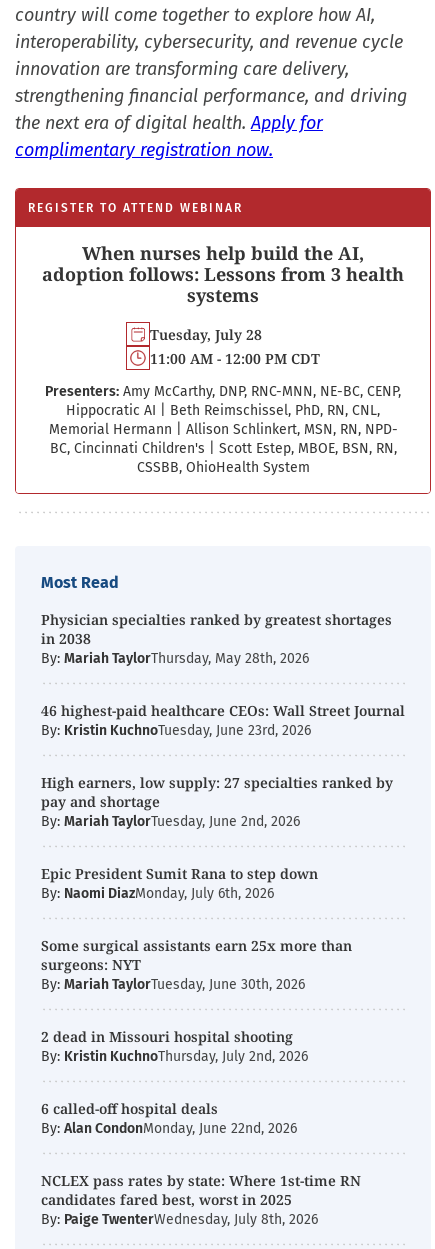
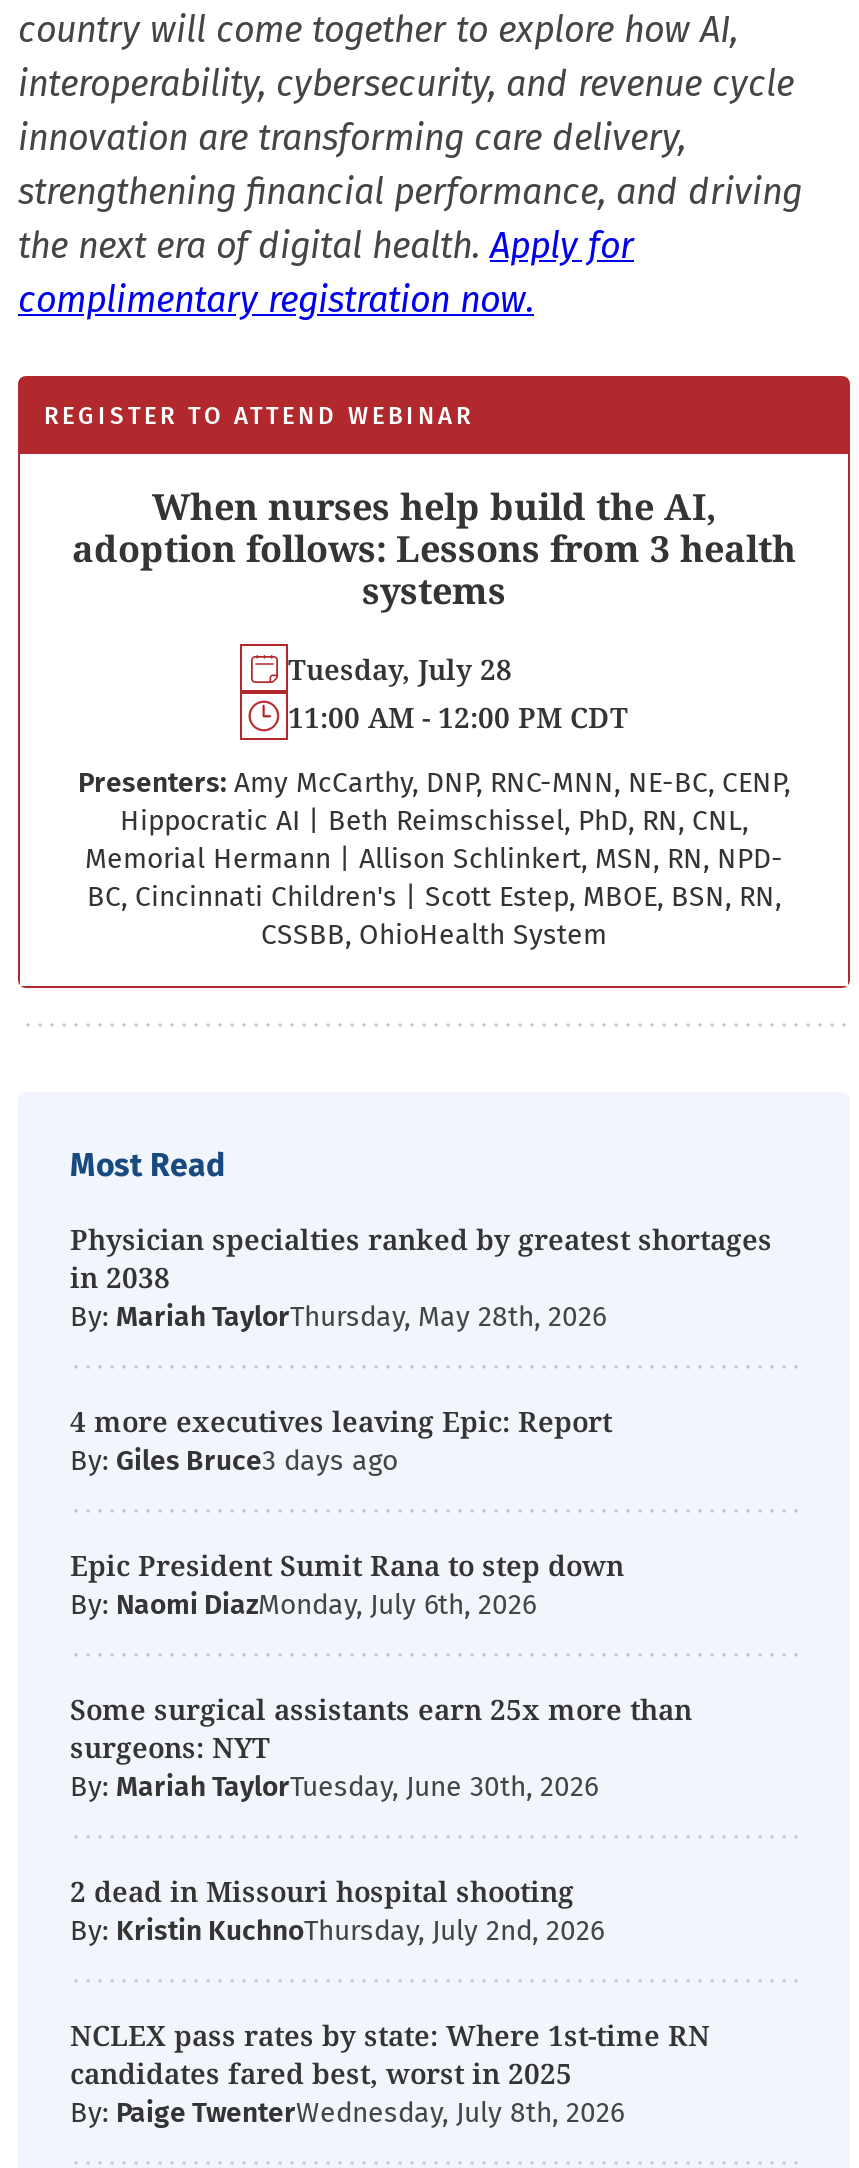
[41,701,405,830] 46 highest-paid healthcare CEOs: Wall Street Journal | By: Kristin KuchnoTuesday, June 23rd, 2026 | High earners, low supply: 27 specialties ranked by | pay and shortage | By: Mariah TaylorTuesday, June 2nd, 2026 -> [70,1402,612,1478] 4 more executives leaving Epic: Report | By: Giles Bruce
[41,1099,297,1137] 6 called-off hospital deals | By: Alan CondonMonday, June 22nd, 2026 -> none

